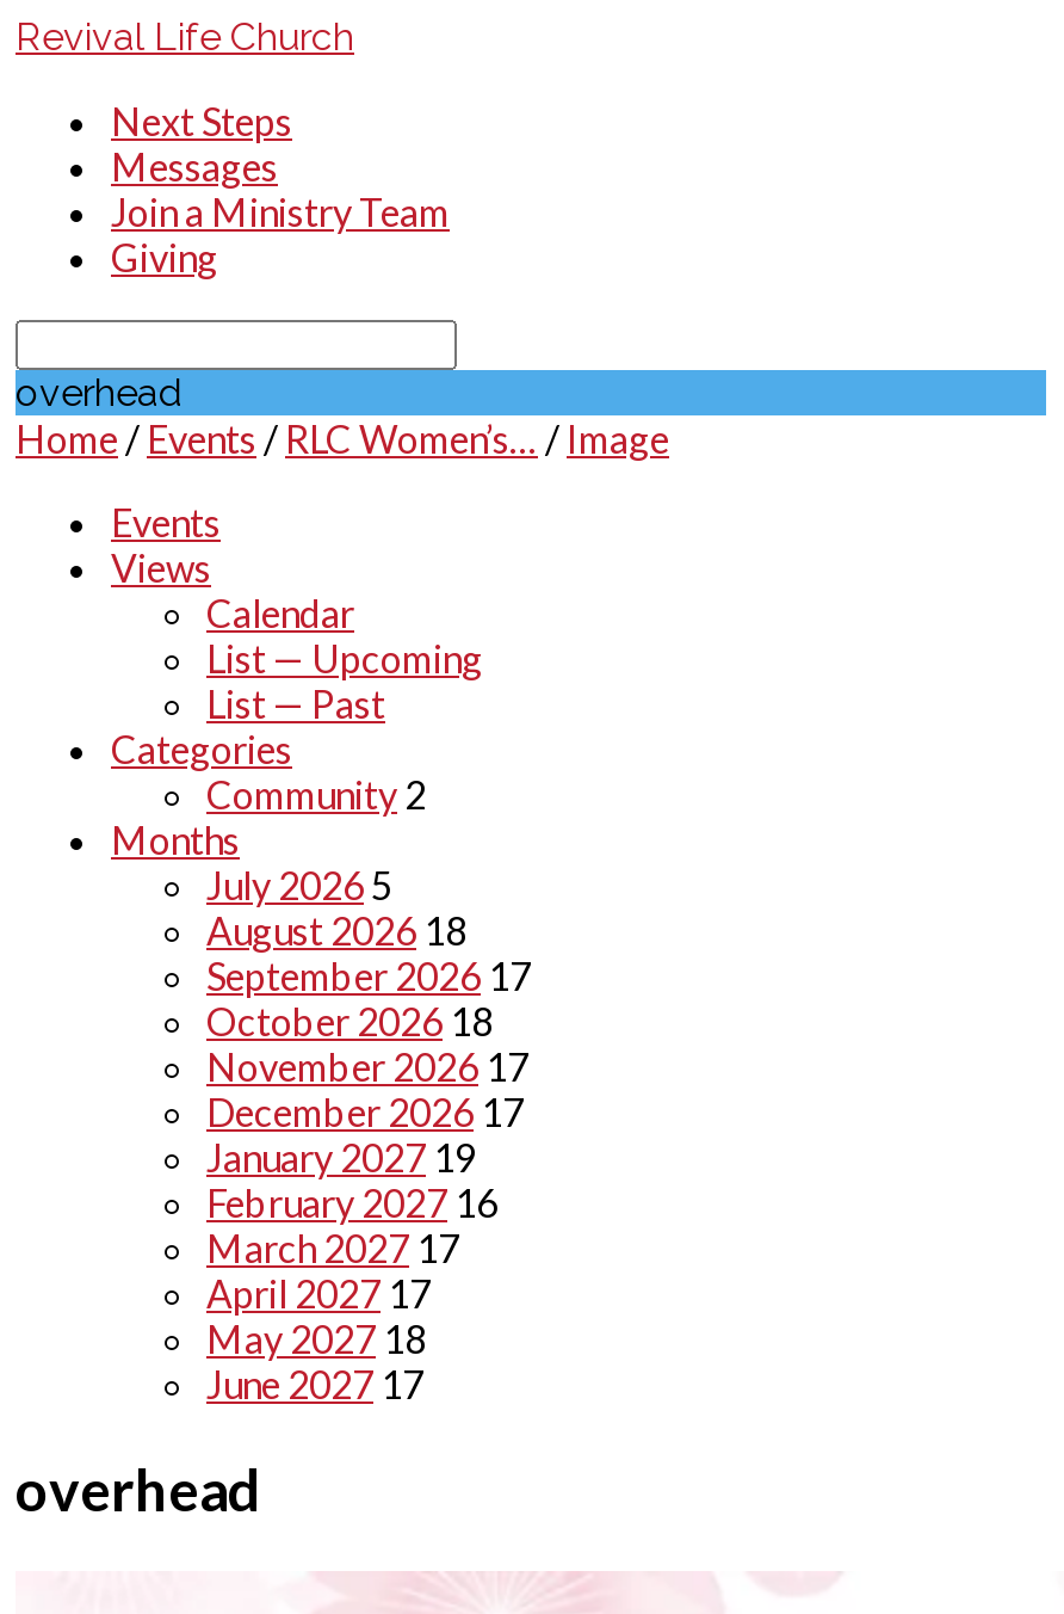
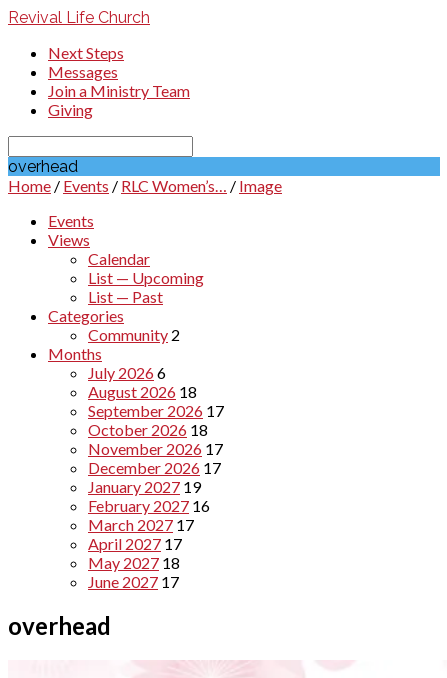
[206,862,392,907] July 2026 5 -> [88,363,166,382] July 2026 6

